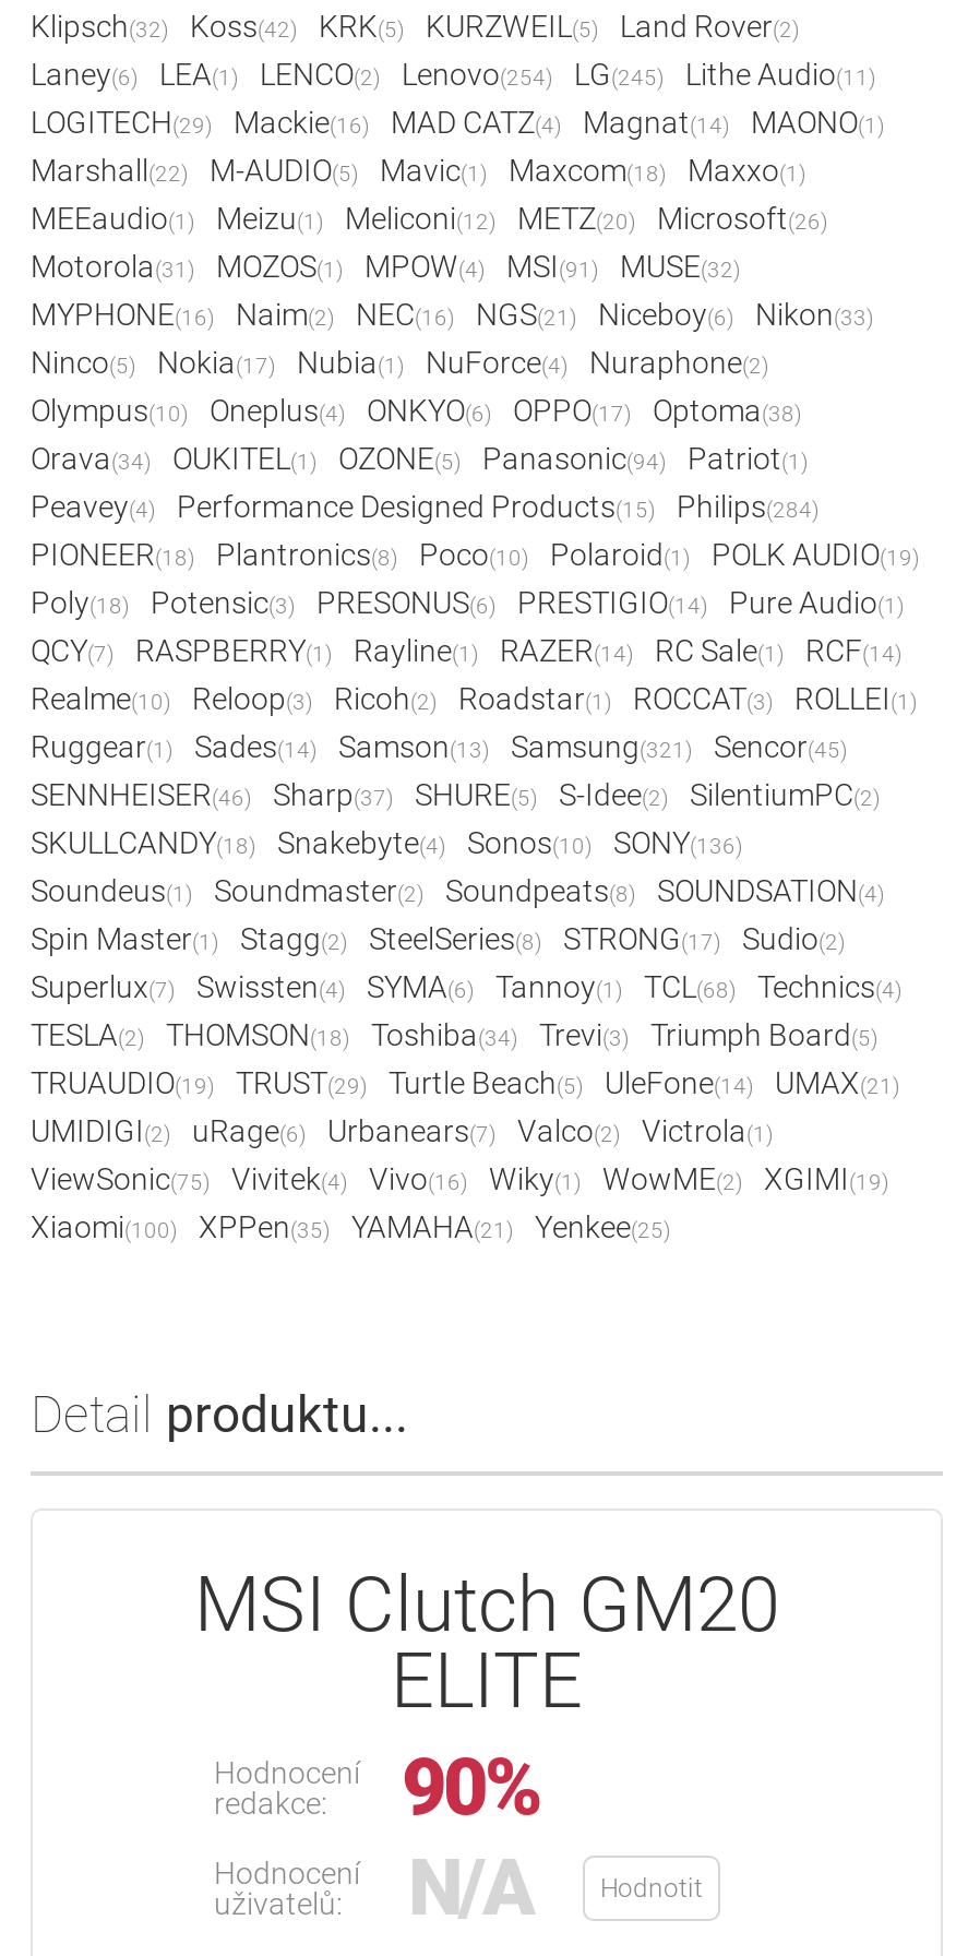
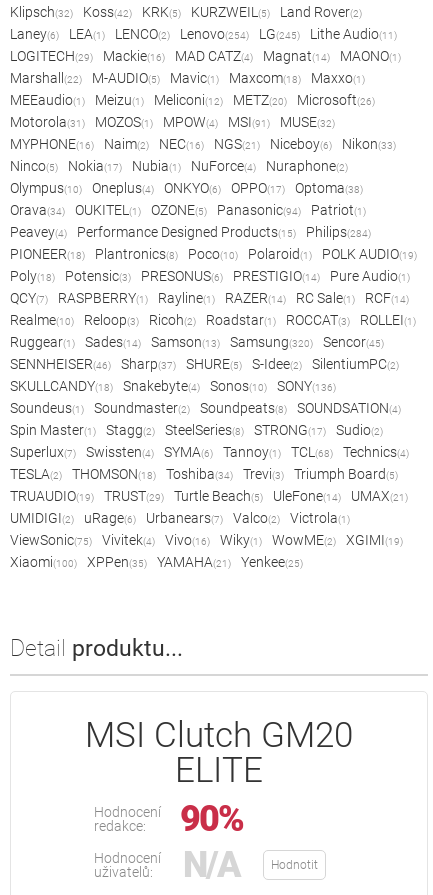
[511,729,692,764] Samsung(321) -> [230,334,313,350] Samsung(320)

